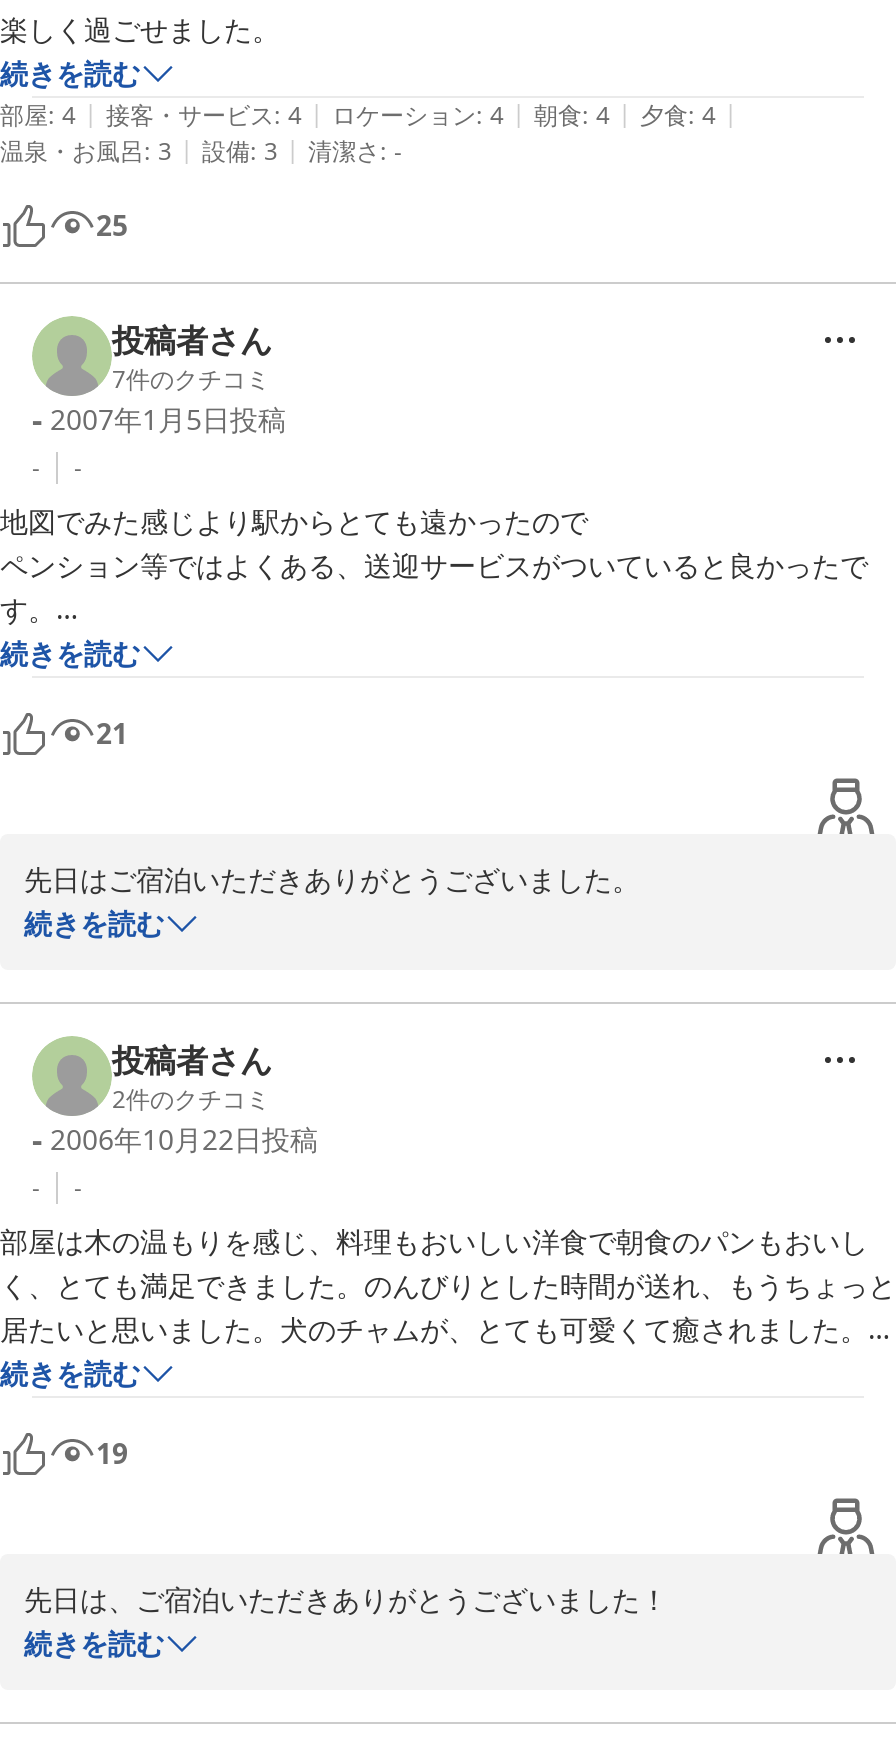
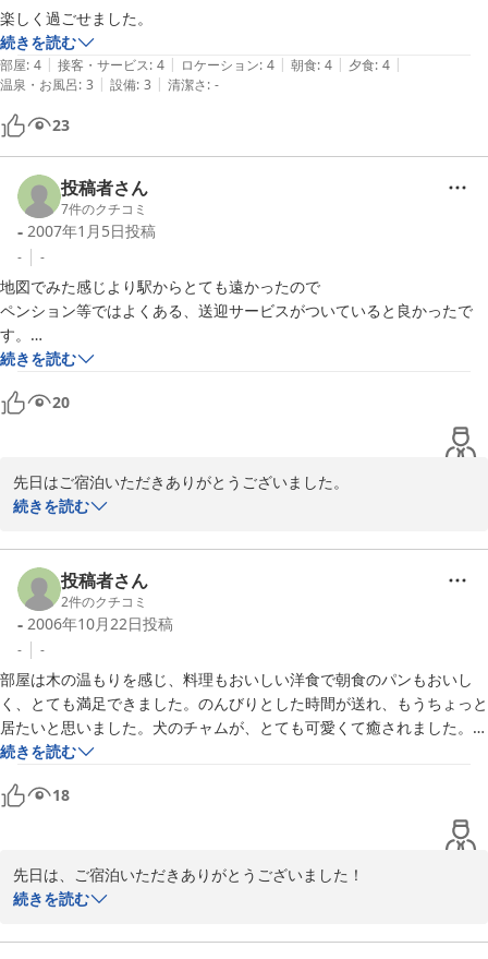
[96,206,128,244] 25 -> [52,114,70,135] 23
[96,714,128,752] 21 -> [52,391,70,412] 20
[96,1434,128,1472] 19 -> [52,784,70,805] 18

